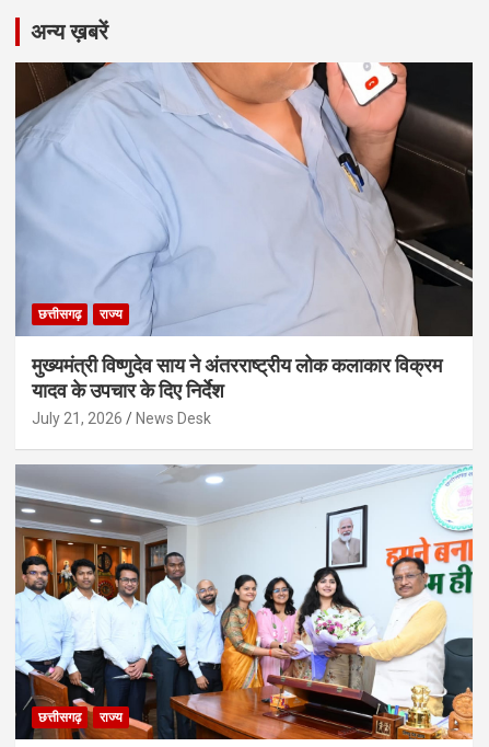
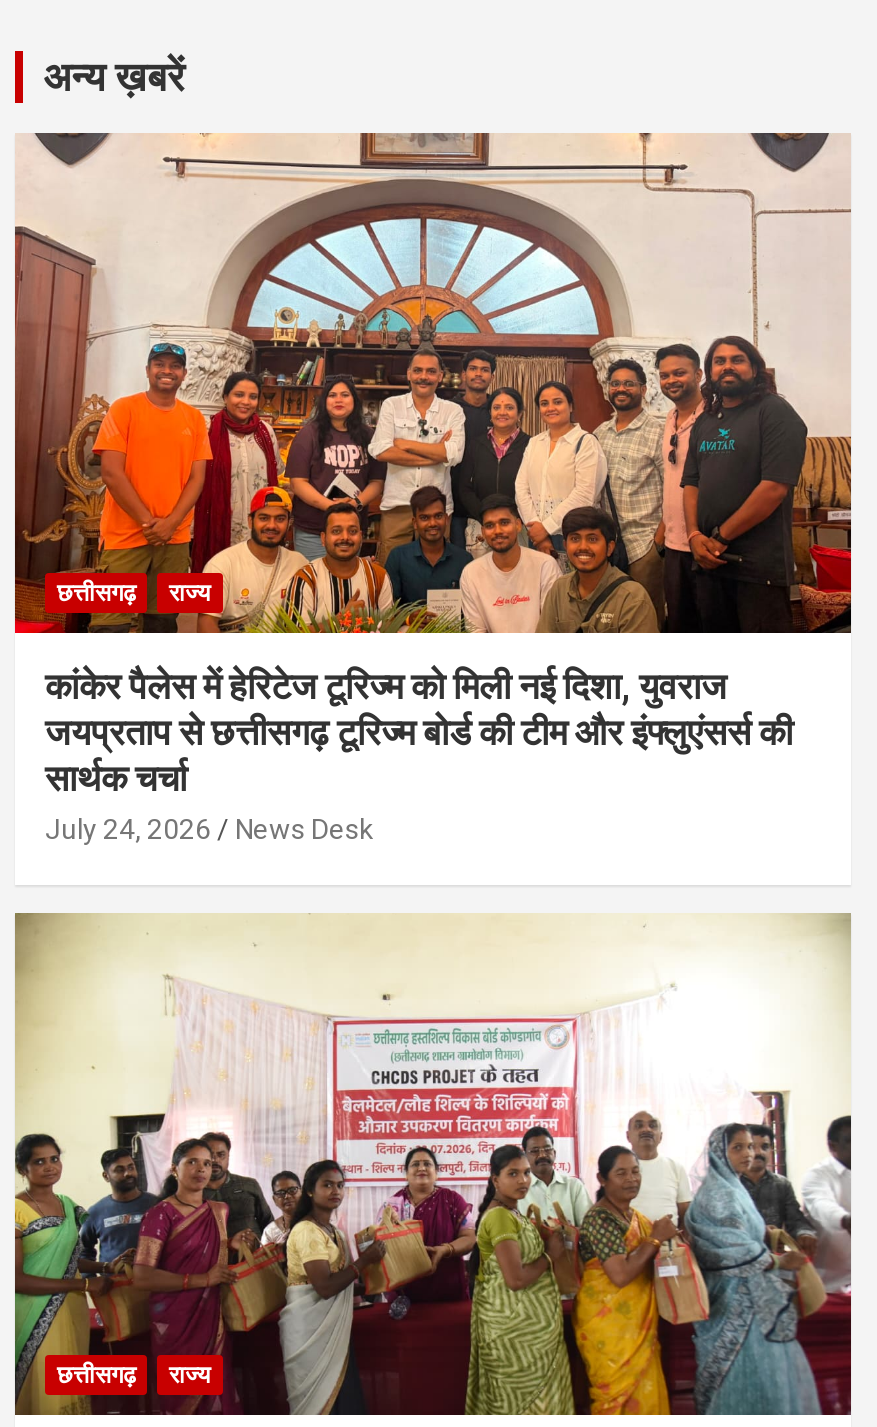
[14,61,474,428] [image] | मुख्यमंत्री विष्णुदेव साय ने अंतरराष्ट्रीय लोक कलाकार विक्रम | यादव के उपचार के दिए निर्देश | July 21, 2026 -> [13,131,853,846] [image] | कांकेर पैलेस में हेरिटेज टूरिज्म को मिली नई दिशा, युवराज | जयप्रताप से छत्तीसगढ़ टूरिज्म बोर्ड की टीम और इंफ्लुएंसर्स की | सार्थक चर्चा | July 24, 2026
[14,464,474,740] [image] -> [13,913,853,1417] [image]

